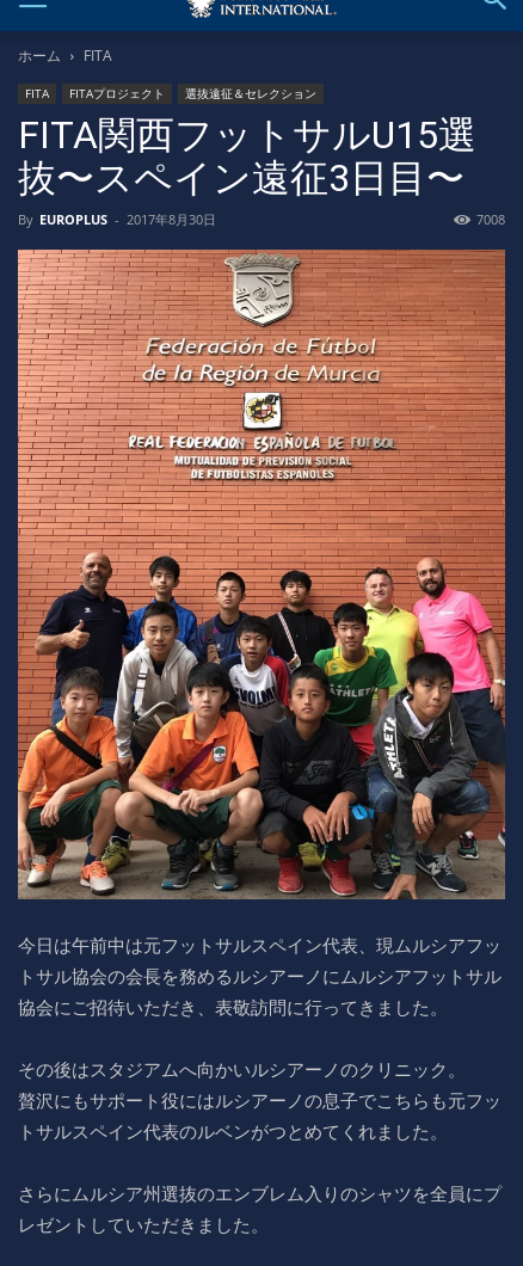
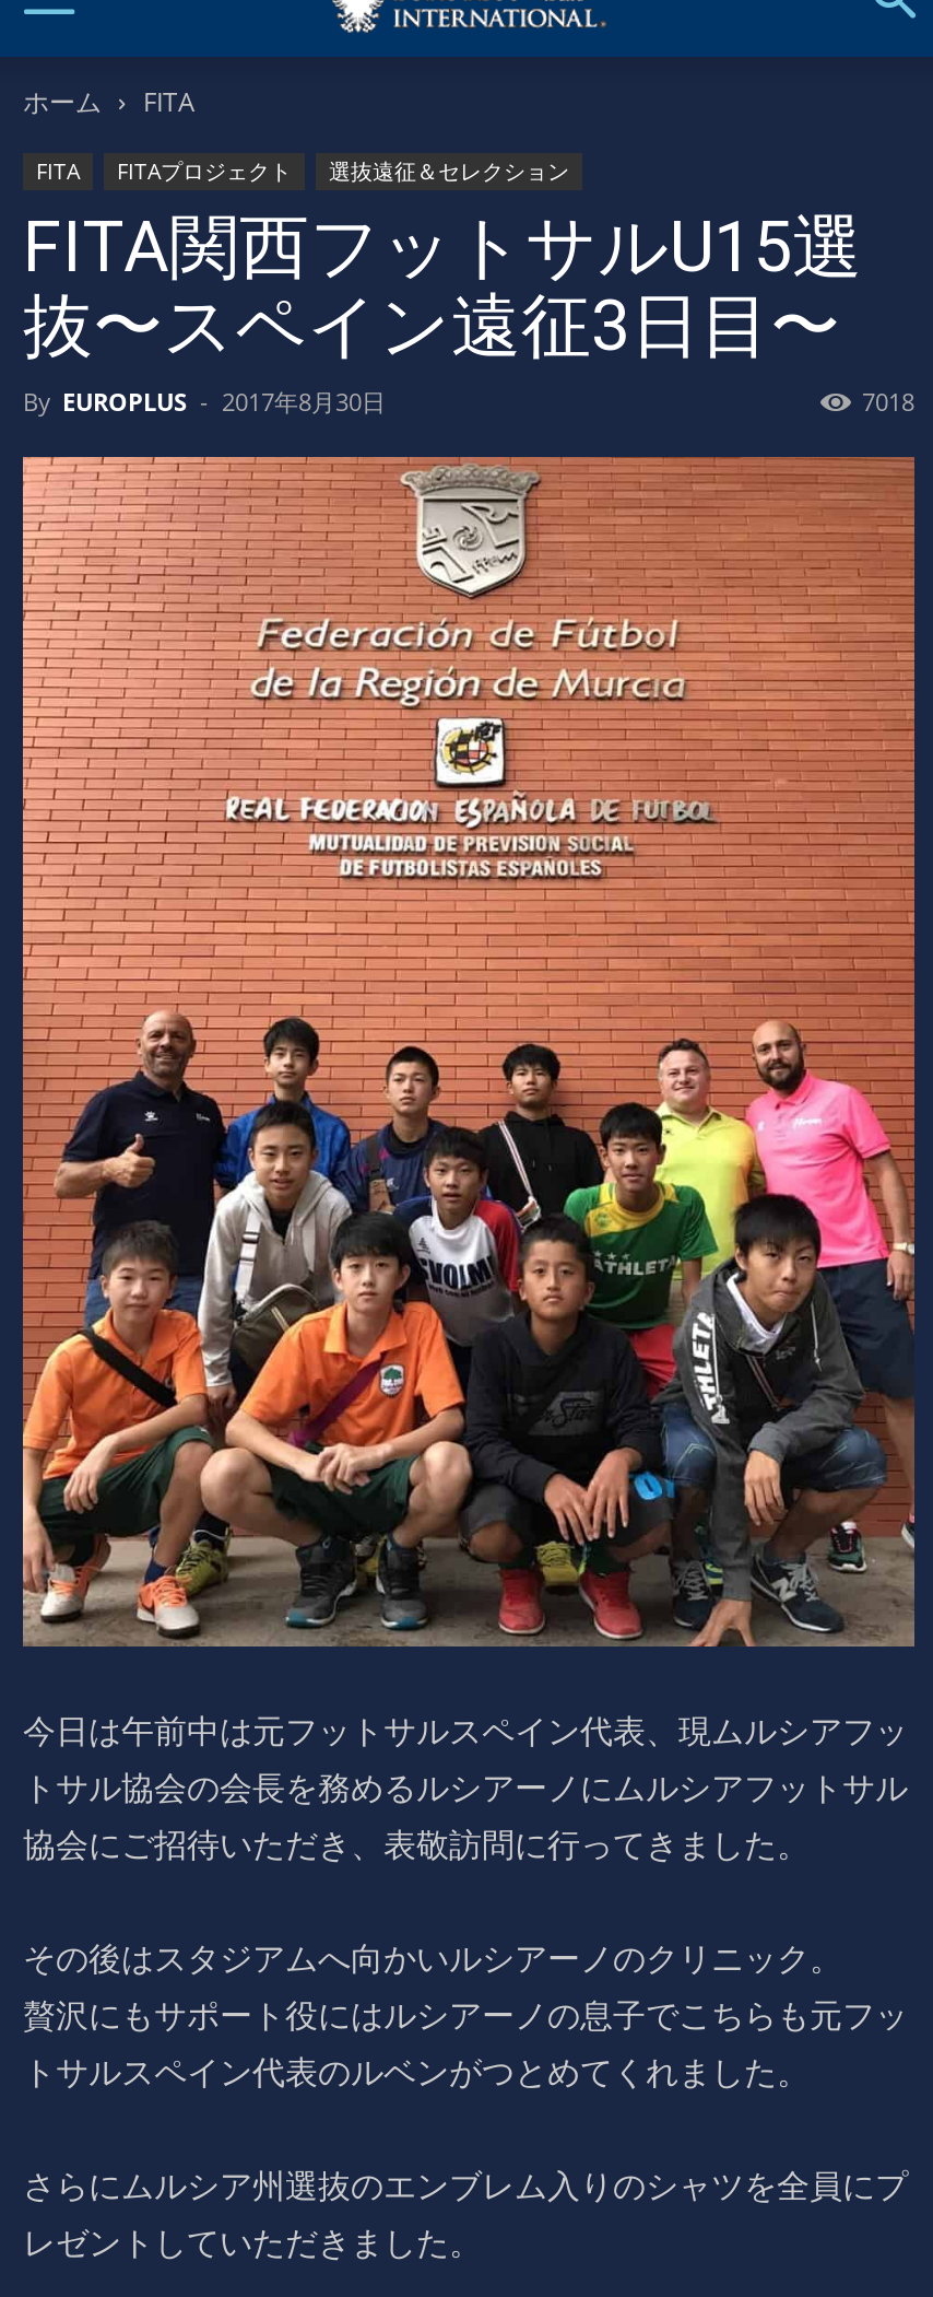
[476,210,505,228] 7008 -> [862,385,914,418] 7018

